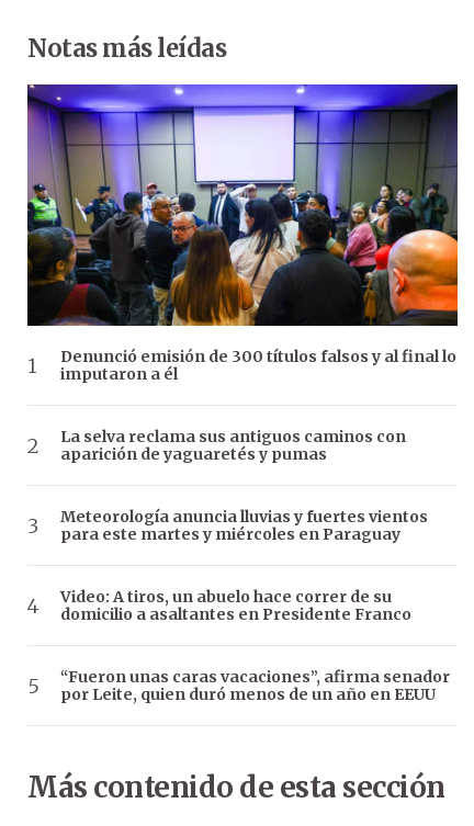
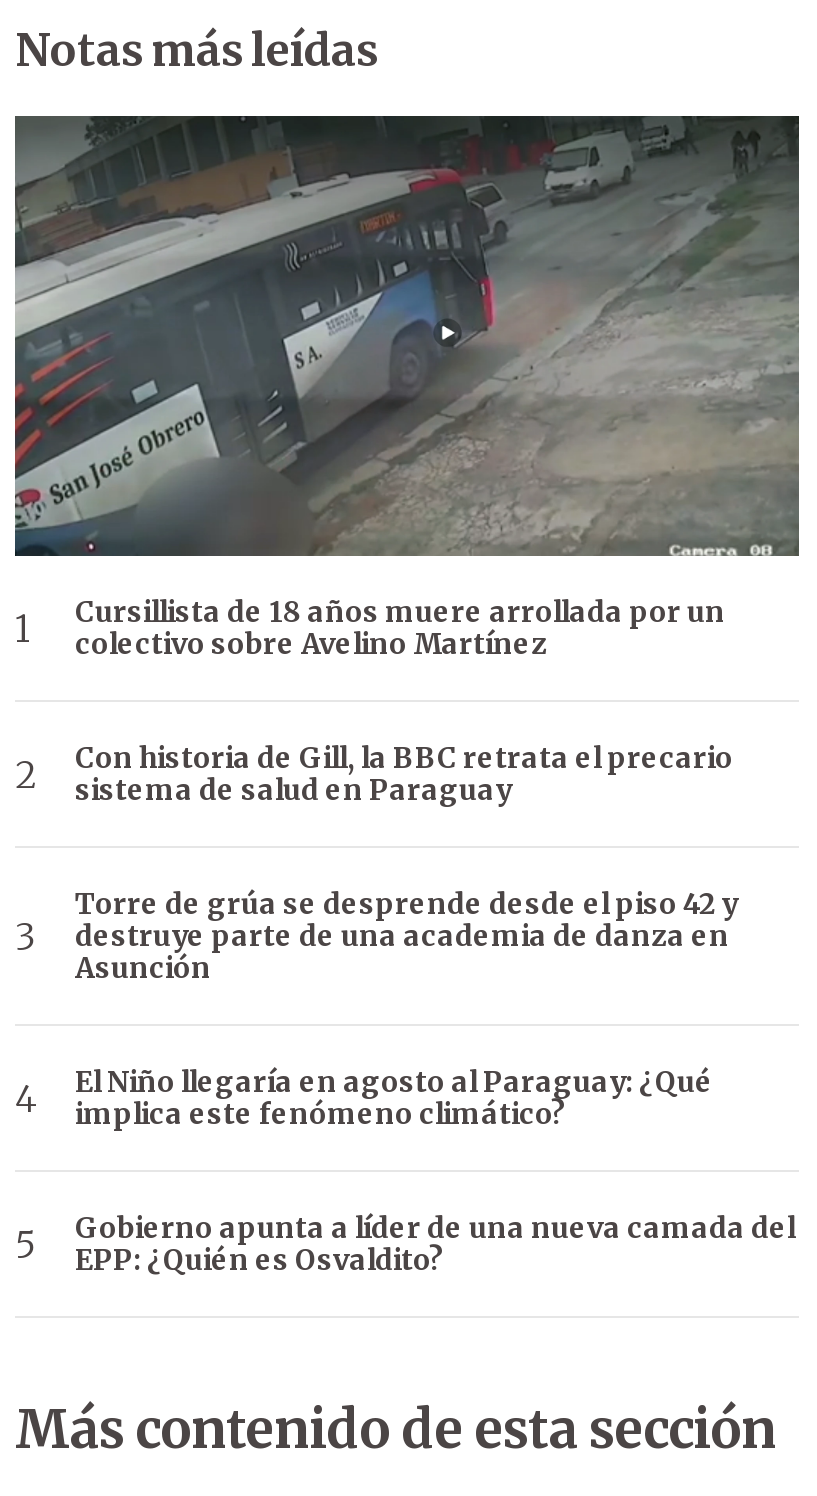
[26,83,459,384] [image] | Denunció emisión de 300 títulos falsos y al final lo | imputaron a él -> [13,114,801,663] [image] | Cursillista de 18 años muere arrollada por un | colectivo sobre Avelino Martínez
[60,427,406,464] La selva reclama sus antiguos caminos con | aparición de yaguaretés y pumas -> [75,741,733,809] Con historia de Gill, la BBC retrata el precario | sistema de salud en Paraguay
[60,507,428,545] Meteorología anuncia lluvias y fuertes vientos | para este martes y miércoles en Paraguay -> [75,887,737,987] Torre de grúa se desprende desde el piso 42 y | destruye parte de una academia de danza en | Asunción
[60,587,411,625] Video: A tiros, un abuelo hace correr de su | domicilio a asaltantes en Presidente Franco -> [75,1065,713,1133] El Niño llegaría en agosto al Paraguay: ¿Qué | implica este fenómeno climático?
[60,667,450,705] “Fueron unas caras vacaciones”, afirma senador | por Leite, quien duró menos de un año en EEUU -> [75,1211,795,1279] Gobierno apunta a líder de una nueva camada del | EPP: ¿Quién es Osvaldito?

